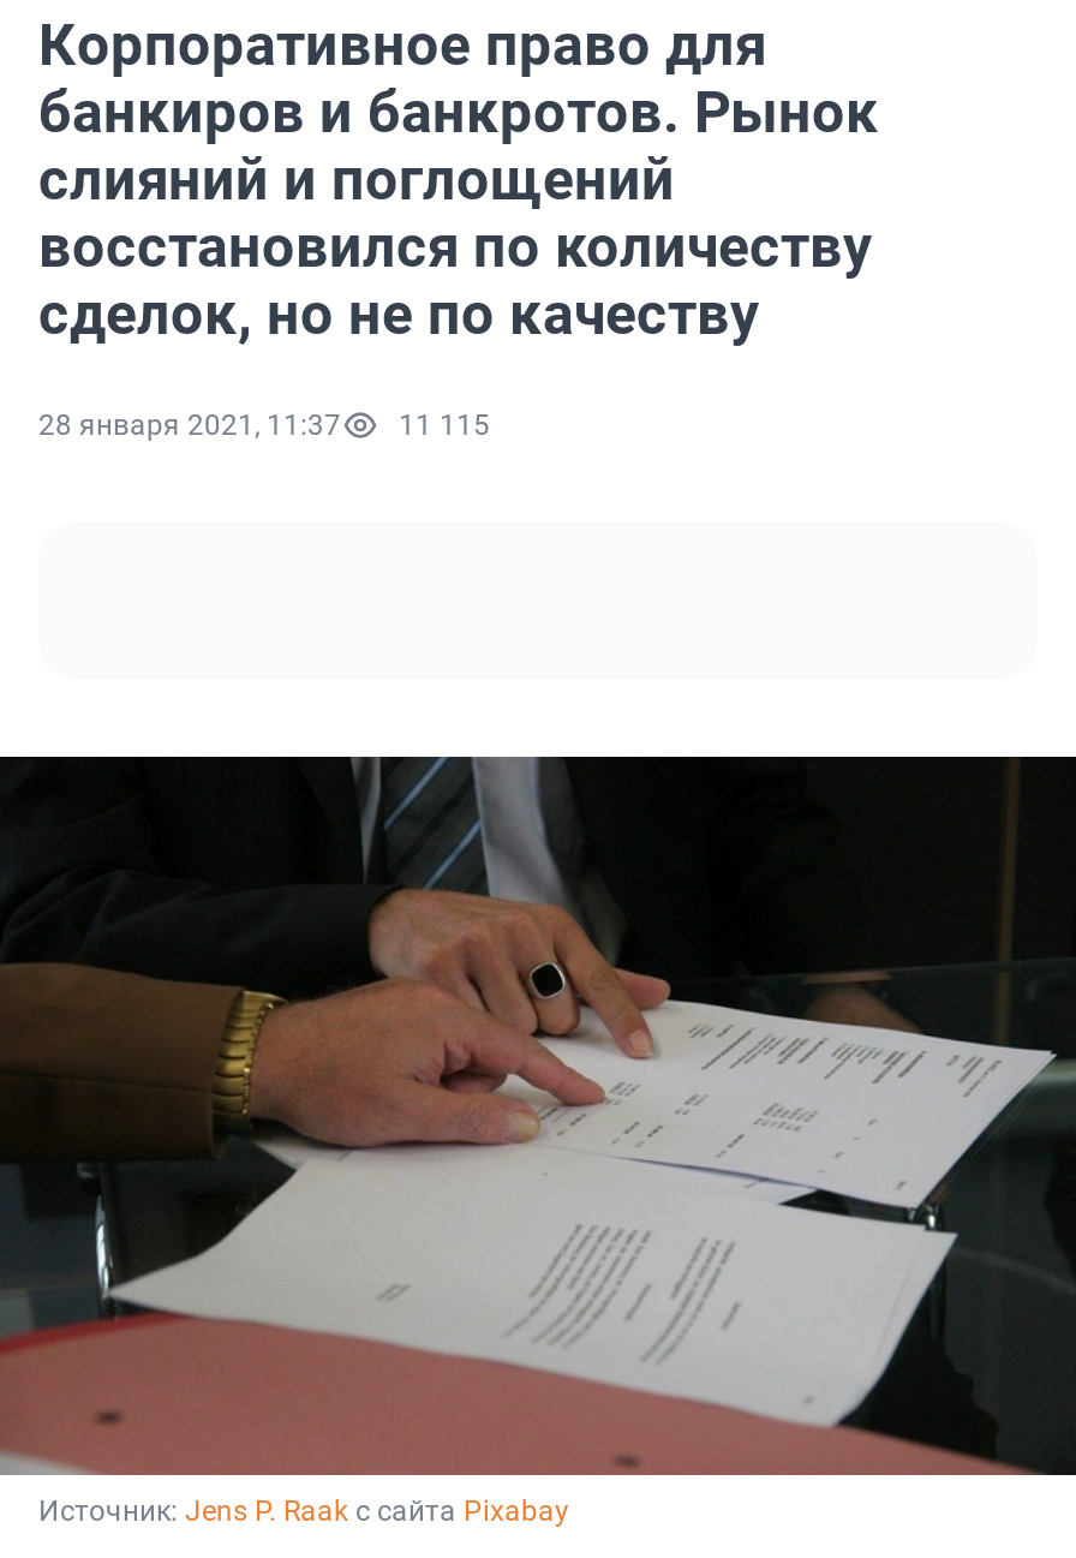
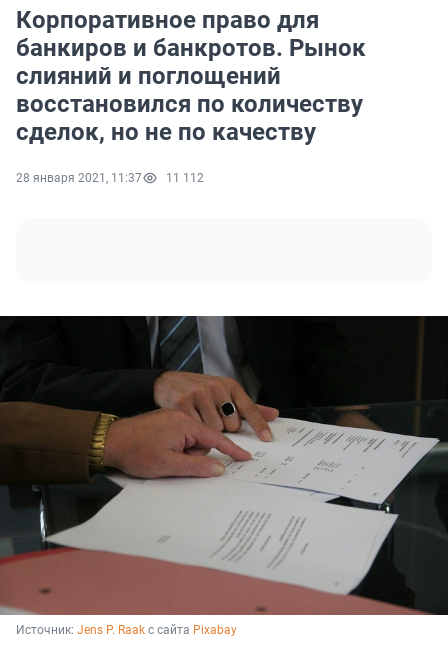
[38,409,490,442] 28 января 2021, 11:37 11 115 -> [16,171,204,185] 28 января 2021, 11:37 11 112

